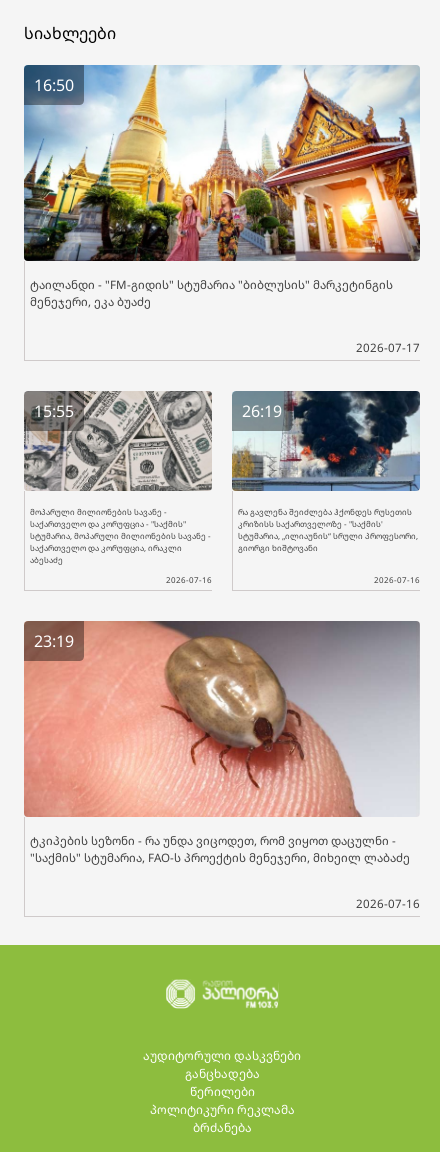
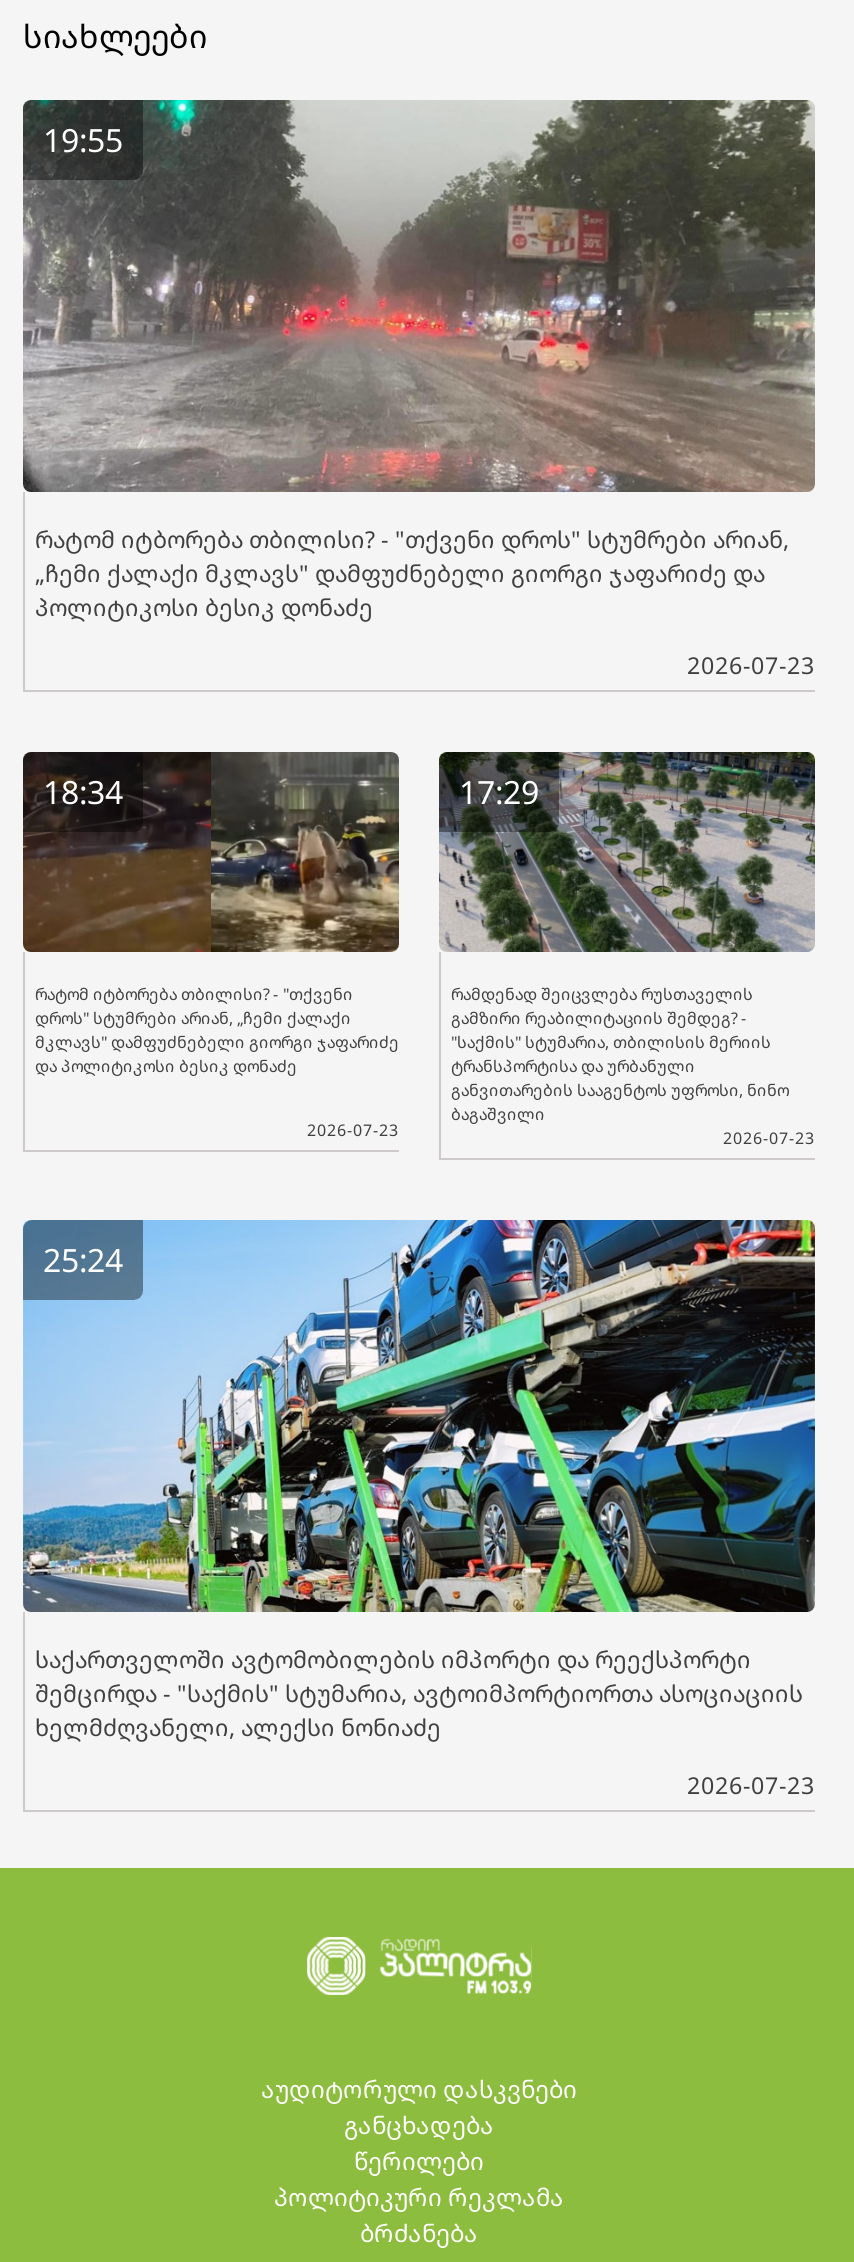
[24,64,420,261] [image] | 16:50 -> [23,98,817,492] [image] | 19:55
[24,277,420,491] [image] | ტაილანდი - "FM-გიდის" სტუმარია "ბიბლუსის" მარკეტინგის | მენეჯერი, ეკა ბუაძე | 2026-07-17 | 15:55 -> [23,524,815,952] [image] | რატომ იტბორება თბილისი? - "თქვენი დროს" სტუმრები არიან, | „ჩემი ქალაქი მკლავს" დამფუძნებელი გიორგი ჯაფარიძე და | პოლიტიკოსი ბესიკ დონაძე | 2026-07-23 | 18:34
[232,391,420,492] [image] | 26:19 -> [439,750,817,954] [image] | 17:29
[23,506,420,818] [image] | რა გავლენა შეიძლება ჰქონდეს რუსეთის | კრიზისს საქართველოზე - "საქმის' | სტუმარია, „ილიაუნის“ სრული პროფესორი, | გიორგი ხიშტოვანი | 2026-07-16 | 23:19 -> [21,982,817,1614] [image] | რამდენად შეიცვლება რუსთაველის | გამზირი რეაბილიტაციის შემდეგ? - | "საქმის" სტუმარია, თბილისის მერიის | ტრანსპორტისა და ურბანული | განვითარების სააგენტოს უფროსი, ნინო | ბაგაშვილი | 2026-07-23 | 25:24
[30,506,212,585] მოპარული მილიონების სავანე - | საქართველო და კორუფცია - "საქმის" | სტუმარია, მოპარული მილიონების სავანე - | საქართველო და კორუფცია, ირაკლი | აბესაძე | 2026-07-16 -> [35,982,399,1140] რატომ იტბორება თბილისი? - "თქვენი | დროს" სტუმრები არიან, „ჩემი ქალაქი | მკლავს" დამფუძნებელი გიორგი ჯაფარიძე | და პოლიტიკოსი ბესიკ დონაძე | 2026-07-23
[30,833,420,911] ტკიპების სეზონი - რა უნდა ვიცოდეთ, რომ ვიყოთ დაცულნი - | "საქმის" სტუმარია, FAO-ს პროექტის მენეჯერი, მიხეილ ლაბაძე | 2026-07-16 -> [35,1644,815,1800] საქართველოში ავტომობილების იმპორტი და რეექსპორტი | შემცირდა - "საქმის" სტუმარია, ავტოიმპორტიორთა ასოციაციის | ხელმძღვანელი, ალექსი ნონიაძე | 2026-07-23

